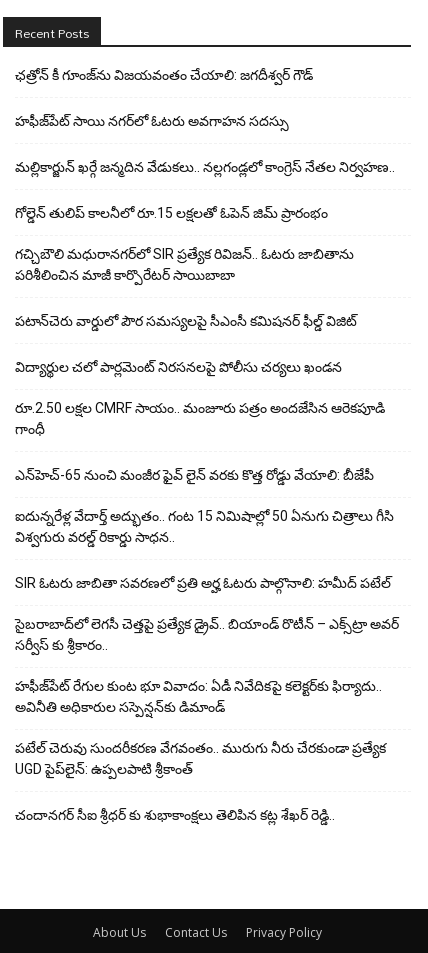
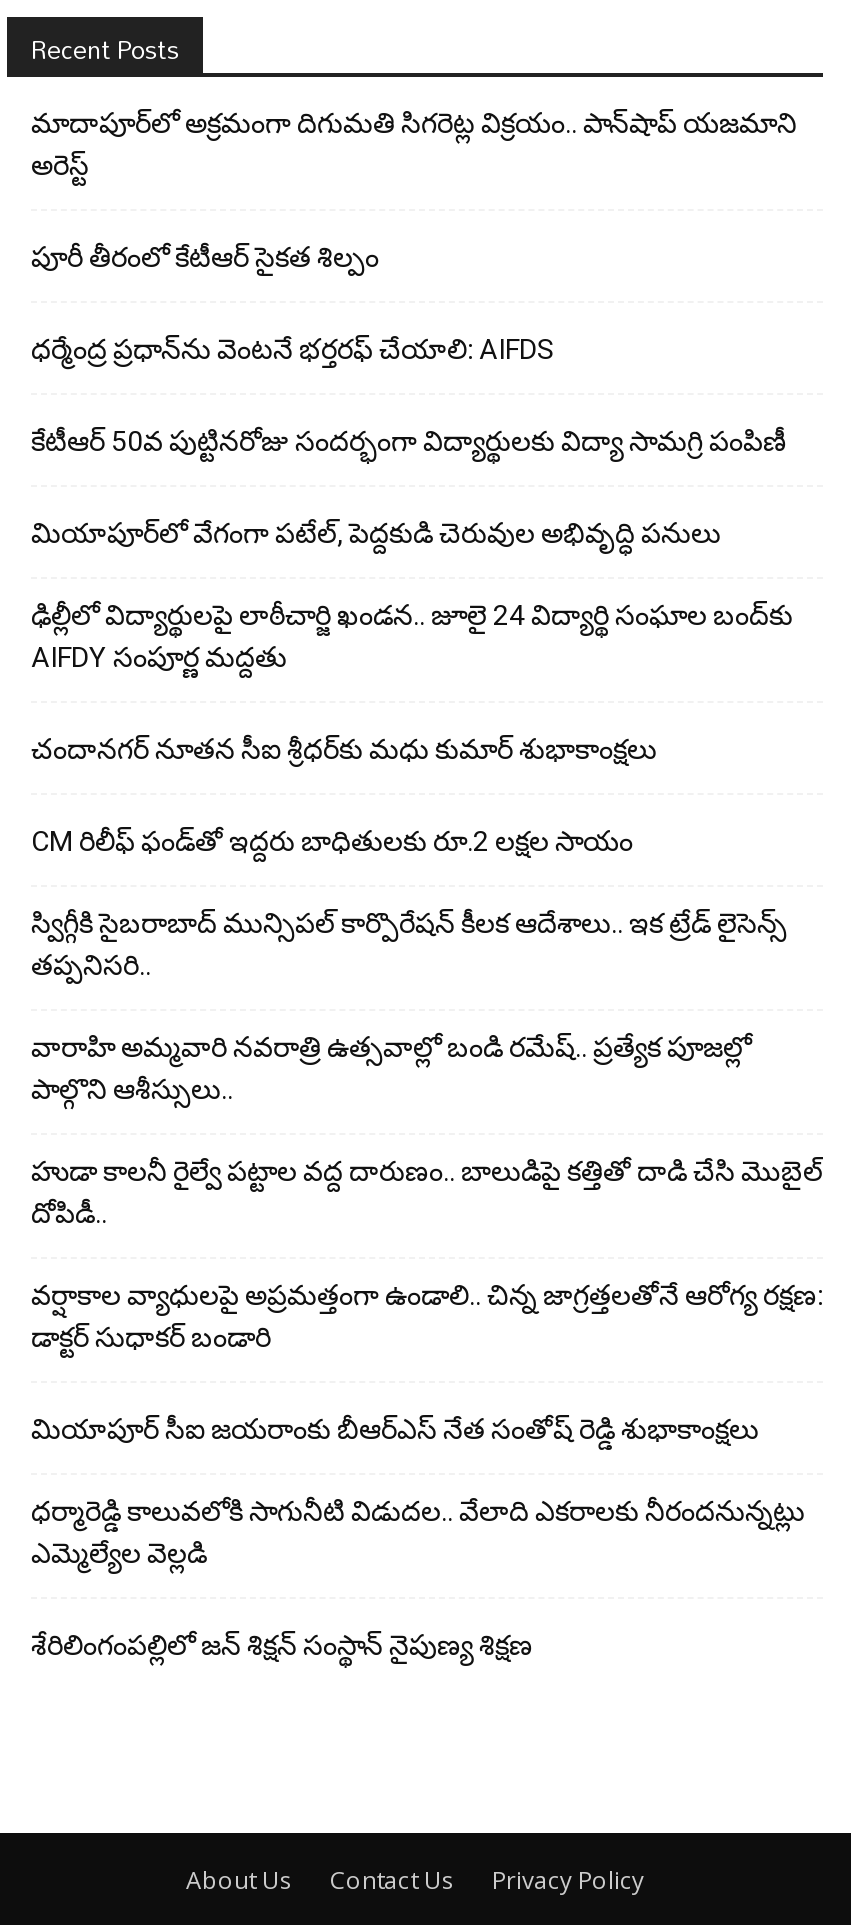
[15,67,313,83] ఛత్రోన్ కీ గూంజ్‌ను విజ‌య‌వంతం చేయాలి: జగదీశ్వర్ గౌడ్ -> [31,107,797,181] మాదాపూర్‌లో అక్రమంగా దిగుమతి సిగరెట్ల విక్రయం.. పాన్‌షాప్ యజమాని | అరెస్ట్
[15,113,289,129] హఫీజ్‌పేట్ సాయి నగర్‌లో ఓటరు అవగాహన సదస్సు -> [31,241,379,273] పూరీ తీరంలో కేటీఆర్ సైకత శిల్పం
[15,159,395,175] మల్లికార్జున్ ఖర్గే జన్మదిన వేడుకలు.. నల్లగండ్లలో కాంగ్రెస్ నేతల నిర్వహణ.. -> [31,333,555,365] ధర్మేంద్ర ప్రధాన్‌ను వెంటనే భర్తరఫ్ చేయాలి: AIFDS
[15,205,328,221] గోల్డెన్ తులిప్ కాలనీలో రూ.15 లక్షలతో ఓపెన్ జిమ్ ప్రారంభం -> [31,425,787,457] కేటీఆర్ 50వ పుట్టినరోజు సందర్భంగా విద్యార్థులకు విద్యా సామగ్రి పంపిణీ
[15,246,354,283] గచ్చిబౌలి మధురానగర్‌లో SIR ప్రత్యేక రివిజన్.. ఓటరు జాబితాను | పరిశీలించిన మాజీ కార్పొరేటర్ సాయిబాబా -> [31,517,721,549] మియాపూర్‌లో వేగంగా పటేల్, పెద్దకుడి చెరువుల అభివృద్ధి ప‌నులు
[15,313,357,329] పటాన్‌చెరు వార్డులో పౌర సమస్యలపై సీఎంసీ కమిషనర్ ఫీల్డ్ విజిట్ -> [31,599,793,673] ఢిల్లీలో విద్యార్థులపై లాఠీచార్జి ఖండన.. జూలై 24 విద్యార్థి సంఘాల బంద్‌కు | AIFDY సంపూర్ణ మద్దతు
[15,359,342,375] విద్యార్థుల చలో పార్లమెంట్ నిరసనలపై పోలీసు చర్యలు ఖండన -> [31,733,657,765] చందానగర్ నూతన సీఐ శ్రీధర్‌కు మధు కుమార్ శుభాకాంక్ష‌లు
[15,400,385,437] రూ.2.50 లక్షల CMRF సాయం.. మంజూరు పత్రం అందజేసిన ఆరెకపూడి | గాంధీ -> [31,825,633,857] CM రిలీఫ్ ఫండ్‌తో ఇద్దరు బాధితులకు రూ.2 లక్షల సాయం
[15,467,374,483] ఎన్‌హెచ్-65 నుంచి మంజీర ఫైవ్ లైన్ వరకు కొత్త రోడ్డు వేయాలి: బీజేపీ -> [31,907,787,981] స్విగ్గీకి సైబరాబాద్ మున్సిపల్ కార్పొరేషన్ కీలక ఆదేశాలు.. ఇక ట్రేడ్ లైసెన్స్ | తప్పనిసరి..
[15,508,394,545] ఐదున్నరేళ్ల వేదార్త్ అద్భుతం.. గంట‌ 15 నిమిషాల్లో 50 ఏనుగు చిత్రాలు గీసి | విశ్వగురు వరల్డ్ రికార్డు సాధన.. -> [31,1031,751,1105] వారాహి అమ్మవారి నవరాత్రి ఉత్సవాల్లో బండి రమేష్.. ప్రత్యేక పూజల్లో | పాల్గొని ఆశీస్సులు..
[15,575,391,591] SIR ఓటరు జాబితా సవరణలో ప్రతి అర్హ ఓటరు పాల్గొనాలి: హమీద్ పటేల్ -> [31,1155,823,1229] హుడా కాలనీ రైల్వే పట్టాల వద్ద దారుణం.. బాలుడిపై కత్తితో దాడి చేసి మొబైల్ | దోపిడీ..
[15,616,399,653] సైబరాబాద్‌లో లెగసీ చెత్తపై ప్రత్యేక డ్రైవ్.. బియాండ్ రొటీన్ – ఎక్స్‌ట్రా అవర్ | సర్వీస్ కు శ్రీకారం.. -> [31,1279,823,1353] వర్షాకాల వ్యాధులపై అప్రమత్తంగా ఉండాలి.. చిన్న జాగ్రత్తలతోనే ఆరోగ్య రక్షణ: | డాక్టర్ సుధాకర్ బండారి
[15,678,382,715] హఫీజ్‌పేట్ రేగుల కుంట భూ వివాదం: ఏడీ నివేదికపై కలెక్టర్‌కు ఫిర్యాదు.. | అవినీతి అధికారుల సస్పెన్షన్‌కు డిమాండ్ -> [31,1413,759,1445] మియాపూర్ సీఐ జయరాంకు బీఆర్ఎస్ నేత సంతోష్ రెడ్డి శుభాకాంక్షలు
[15,740,386,777] పటేల్ చెరువు సుందరీకరణ వేగవంతం.. మురుగు నీరు చేరకుండా ప్రత్యేక | UGD పైప్‌లైన్: ఉప్పలపాటి శ్రీకాంత్ -> [31,1495,805,1569] ధర్మారెడ్డి కాలువలోకి సాగునీటి విడుదల.. వేలాది ఎకరాలకు నీరందనున్నట్లు | ఎమ్మెల్యేల వెల్లడి
[15,807,335,823] చందానగర్ సీఐ శ్రీధర్ కు శుభాకాంక్షలు తెలిపిన కట్ల శేఖర్ రెడ్డి.. -> [31,1629,533,1661] శేరిలింగంపల్లిలో జన్ శిక్షన్ సంస్థాన్ నైపుణ్య శిక్షణ

